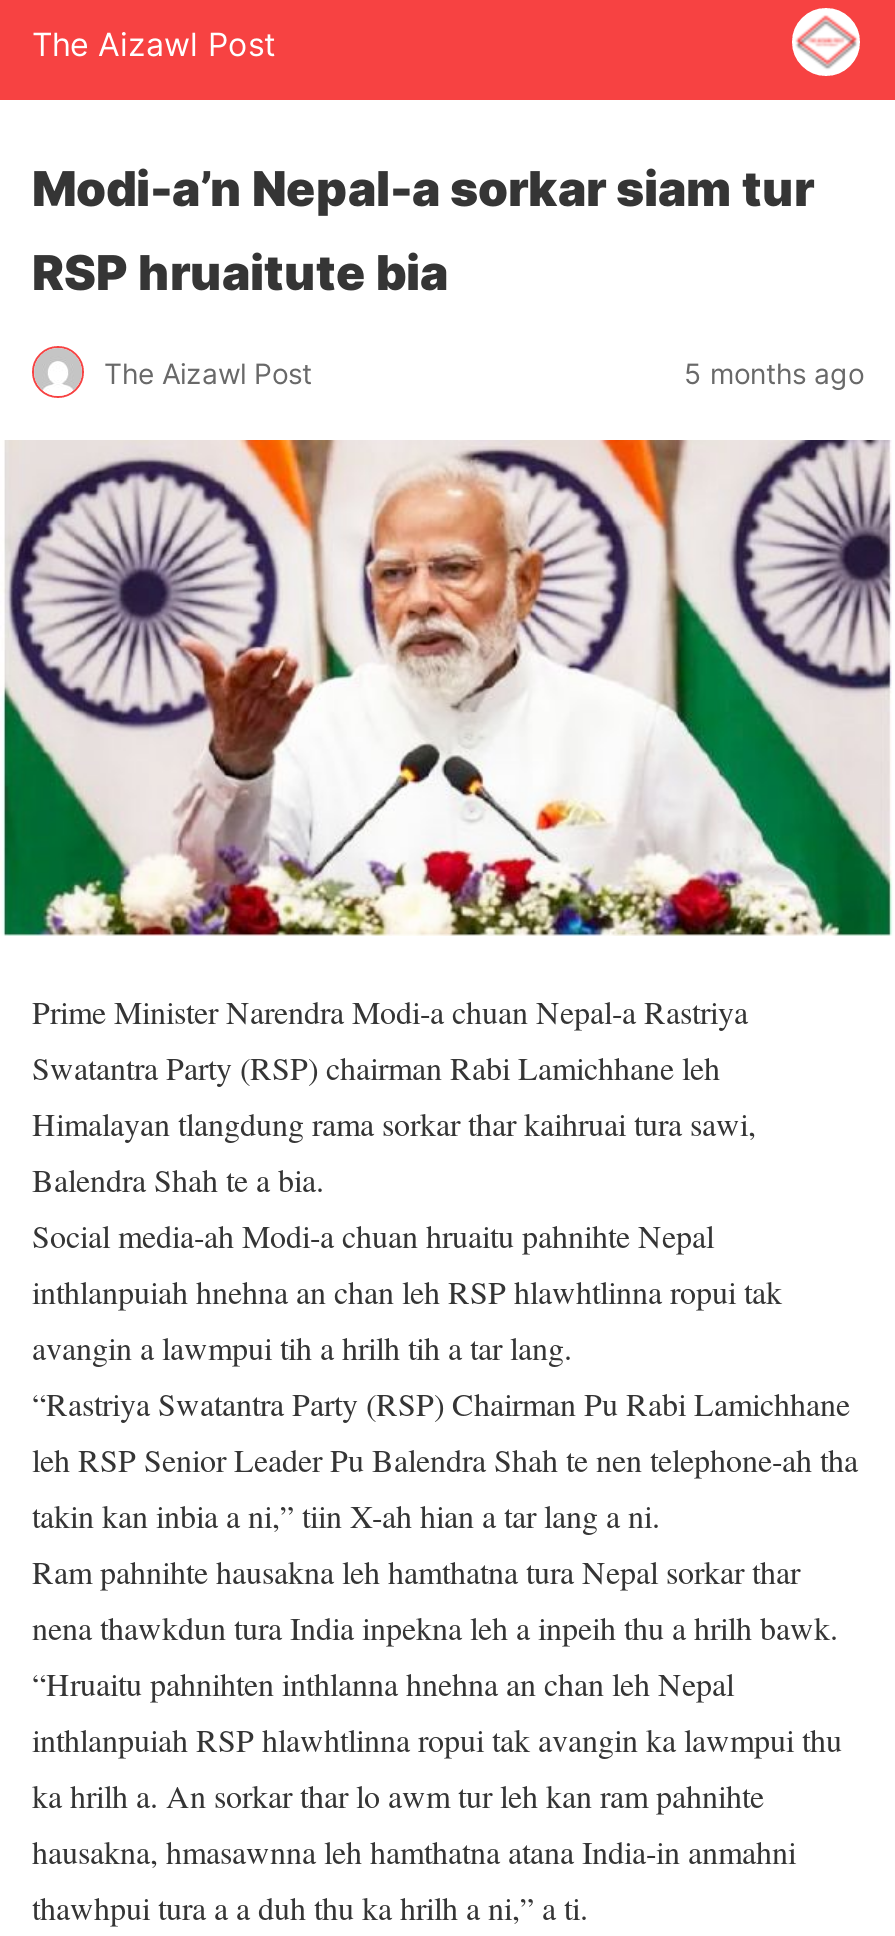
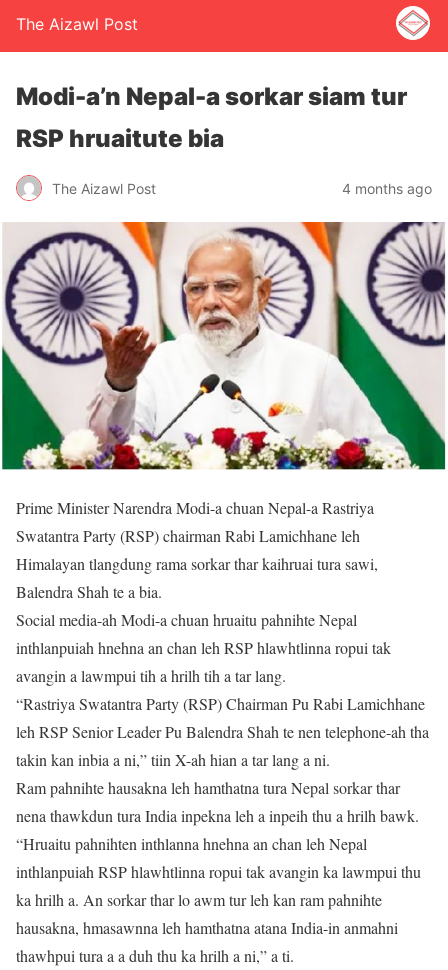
[684,355,864,389] 5 months ago -> [342,179,432,196] 4 months ago

